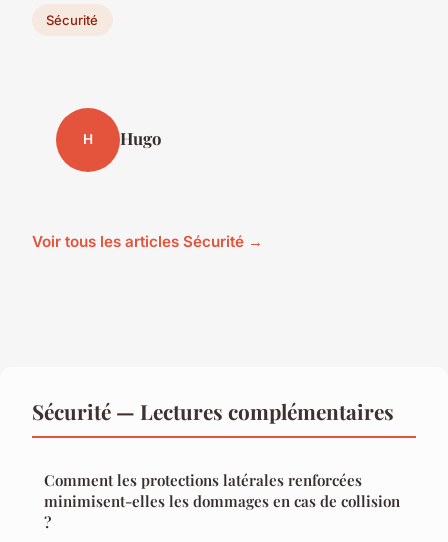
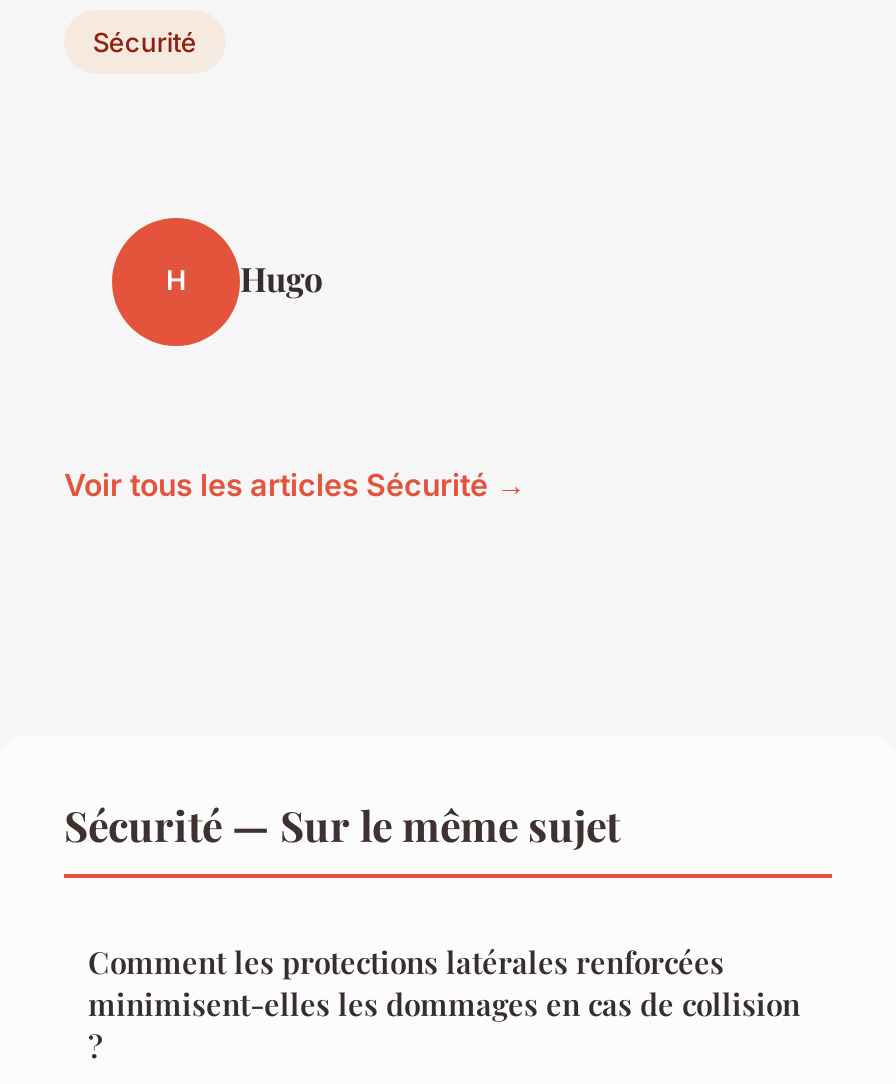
[32,397,394,425] Sécurité — Lectures complémentaires -> [64,795,620,851] Sécurité — Sur le même sujet

